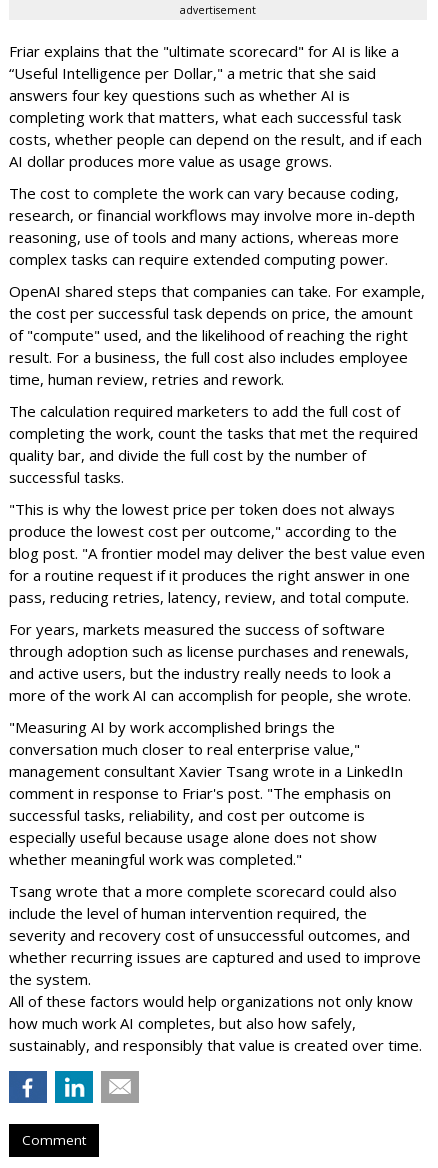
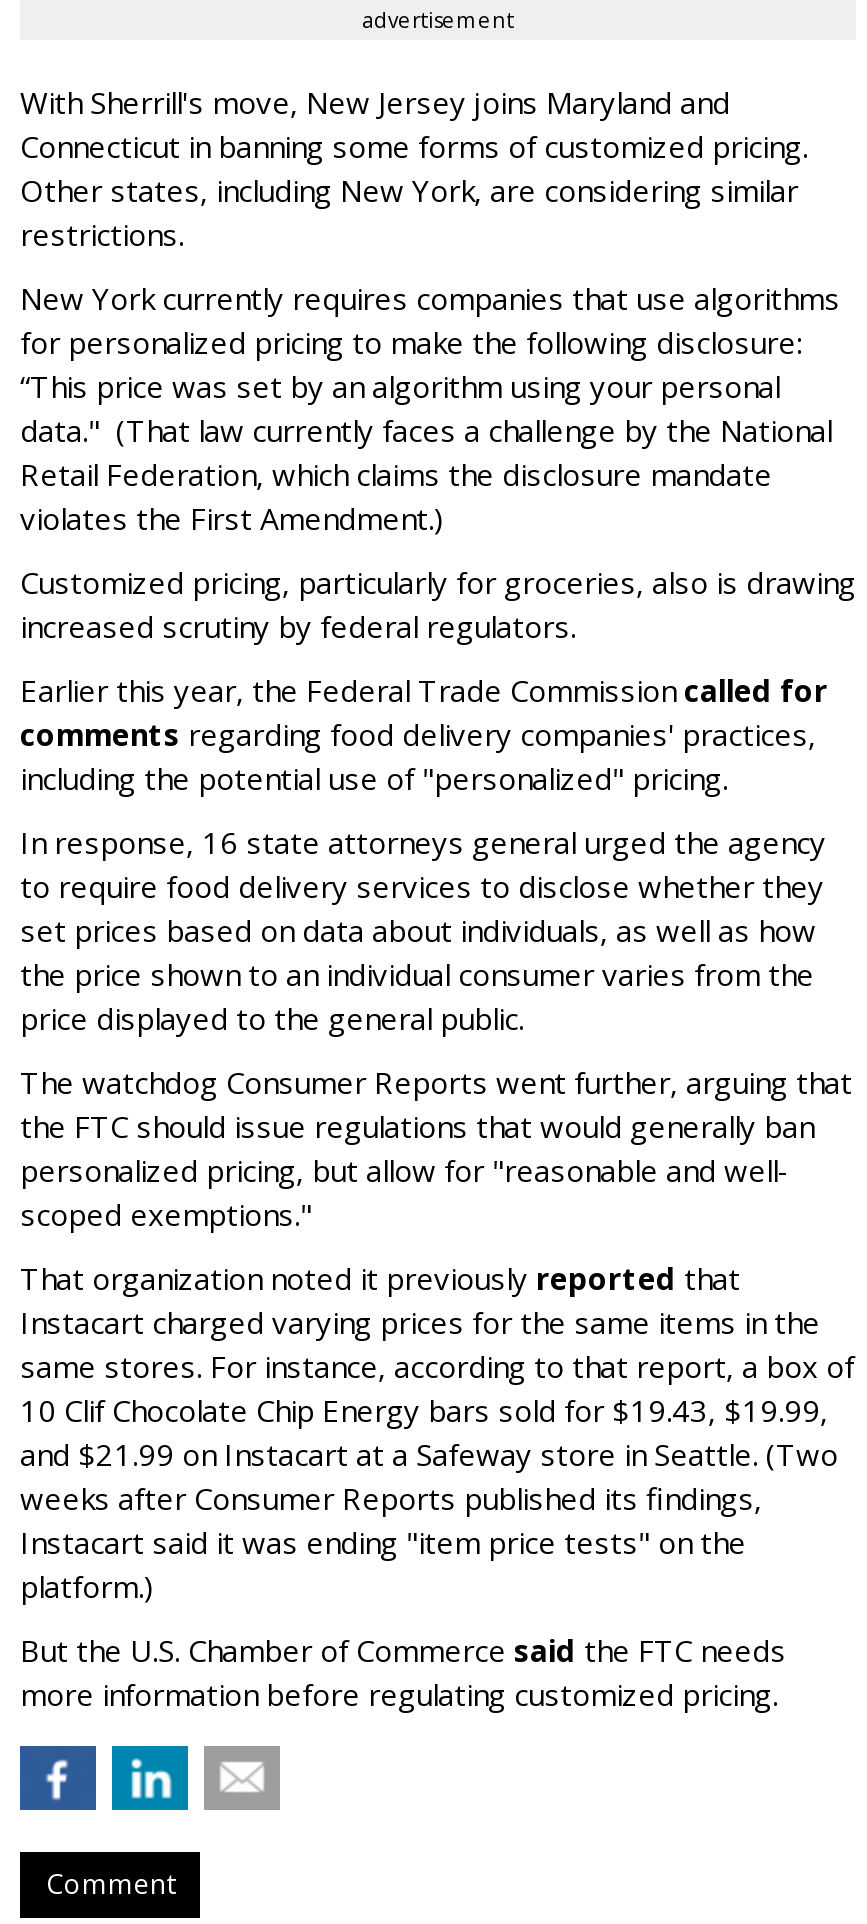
[9,41,422,171] Friar explains that the "ultimate scorecard" for AI is like a | “Useful Intelligence per Dollar," a metric that she said | answers four key questions such as whether AI is | completing work that matters, what each successful task | costs, whether people can depend on the result, and if each | AI dollar produces more value as usage grows. -> [20,82,808,254] With Sherrill's move, New Jersey joins Maryland and | Connecticut in banning some forms of customized pricing. | Other states, including New York, are considering similar | restrictions.
[9,183,415,269] The cost to complete the work can vary because coding, | research, or financial workflows may involve more in-depth | reasoning, use of tools and many actions, whereas more | complex tasks can require extended computing power. -> [20,278,840,538] New York currently requires companies that use algorithms | for personalized pricing to make the following disclosure: | “This price was set by an algorithm using your personal | data." (That law currently faces a challenge by the National | Retail Federation, which claims the disclosure mandate | violates the First Amendment.)
[9,281,425,389] OpenAI shared steps that companies can take. For example, | the cost per successful task depends on price, the amount | of "compute" used, and the likelihood of reaching the right | result. For a business, the full cost also includes employee | time, human review, retries and rework. -> [20,562,856,646] Customized pricing, particularly for groceries, also is drawing | increased scrutiny by federal regulators.
[9,401,418,487] The calculation required marketers to add the full cost of | completing the work, count the tasks that met the required | quality bar, and divide the full cost by the number of | successful tasks. -> [20,670,828,798] Earlier this year, the Federal Trade Commission called for | comments regarding food delivery companies' practices, | including the potential use of "personalized" pricing.
[9,499,425,607] "This is why the lowest price per token does not always | produce the lowest cost per outcome," according to the | blog post. "A frontier model may deliver the best value even | for a routine request if it produces the right answer in one | pass, reducing retries, latency, review, and total compute. -> [20,822,826,1038] In response, 16 state attorneys general urged the agency | to require food delivery services to disclose whether they | set prices based on data about individuals, as well as how | the price shown to an individual consumer varies from the | price displayed to the general public.
[9,619,415,705] For years, markets measured the success of software | through adoption such as license purchases and renewals, | and active users, but the industry really needs to look a | more of the work AI can accomplish for people, she wrote. -> [20,1062,852,1234] The watchdog Consumer Reports went further, arguing that | the FTC should issue regulations that would generally ban | personalized pricing, but allow for "reasonable and well- | scoped exemptions."
[9,717,403,869] "Measuring AI by work accomplished brings the | conversation much closer to real enterprise value," | management consultant Xavier Tsang wrote in a LinkedIn | comment in response to Friar's post. "The emphasis on | successful tasks, reliability, and cost per outcome is | especially useful because usage alone does not show | whether meaningful work was completed." -> [20,1258,854,1606] That organization noted it previously reported that | Instacart charged varying prices for the same items in the | same stores. For instance, according to that report, a box of | 10 Clif Chocolate Chip Energy bars sold for $19.43, $19.99, | and $21.99 on Instacart at a Safeway store in Seattle. (Two | weeks after Consumer Reports published its findings, | Instacart said it was ending "item price tests" on the | platform.)
[9,881,422,1055] Tsang wrote that a more complete scorecard could also | include the level of human intervention required, the | severity and recovery cost of unsuccessful outcomes, and | whether recurring issues are captured and used to improve | the system. | All of these factors would help organizations not only know | how much work AI completes, but also how safely, | sustainably, and responsibly that value is created over time. -> [20,1630,786,1714] But the U.S. Chamber of Commerce said the FTC needs | more information before regulating customized pricing.

